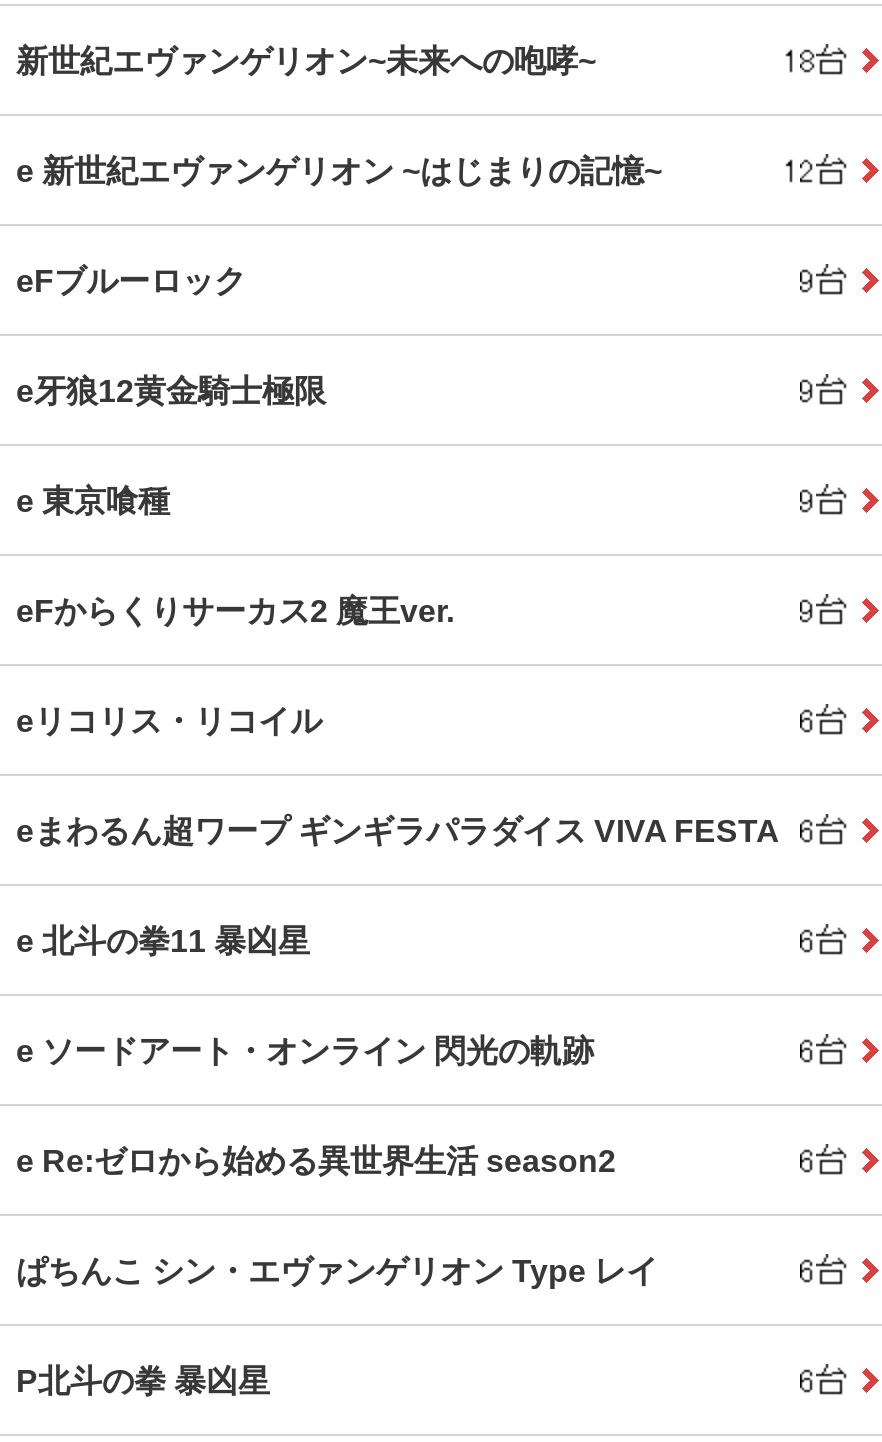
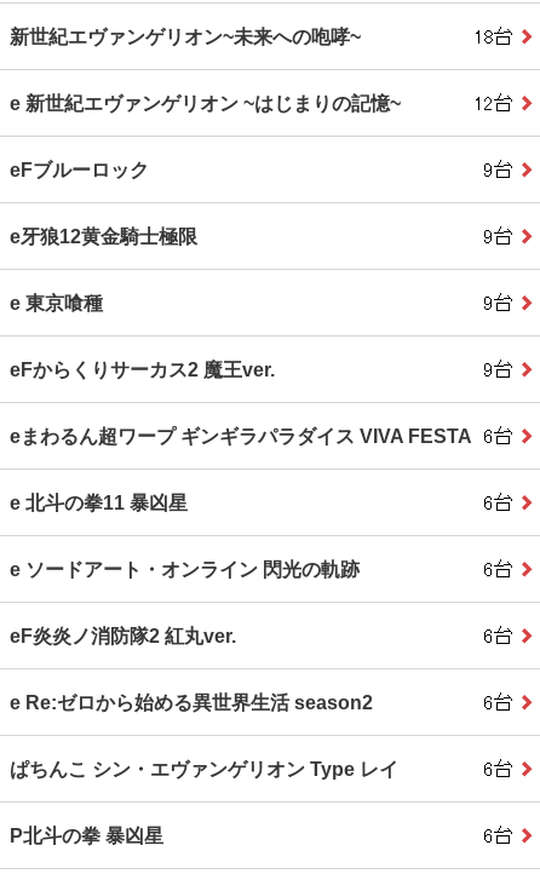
[16,704,322,738] eリコリス・リコイル -> none
moved [16,814,780,1068] -> [10,426,472,580]: eまわるん超ワープ ギンギラパラダイス VIVA FESTA | e 北斗の拳11 暴凶星 | e ソードアート・オンライン 閃光の軌跡
none -> [10,626,236,646] eF炎炎ノ消防隊2 紅丸ver.

